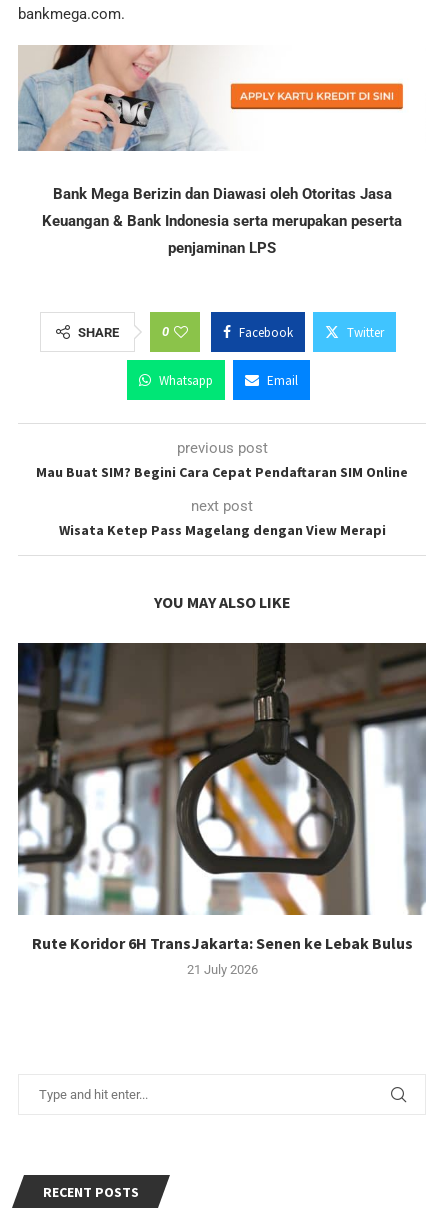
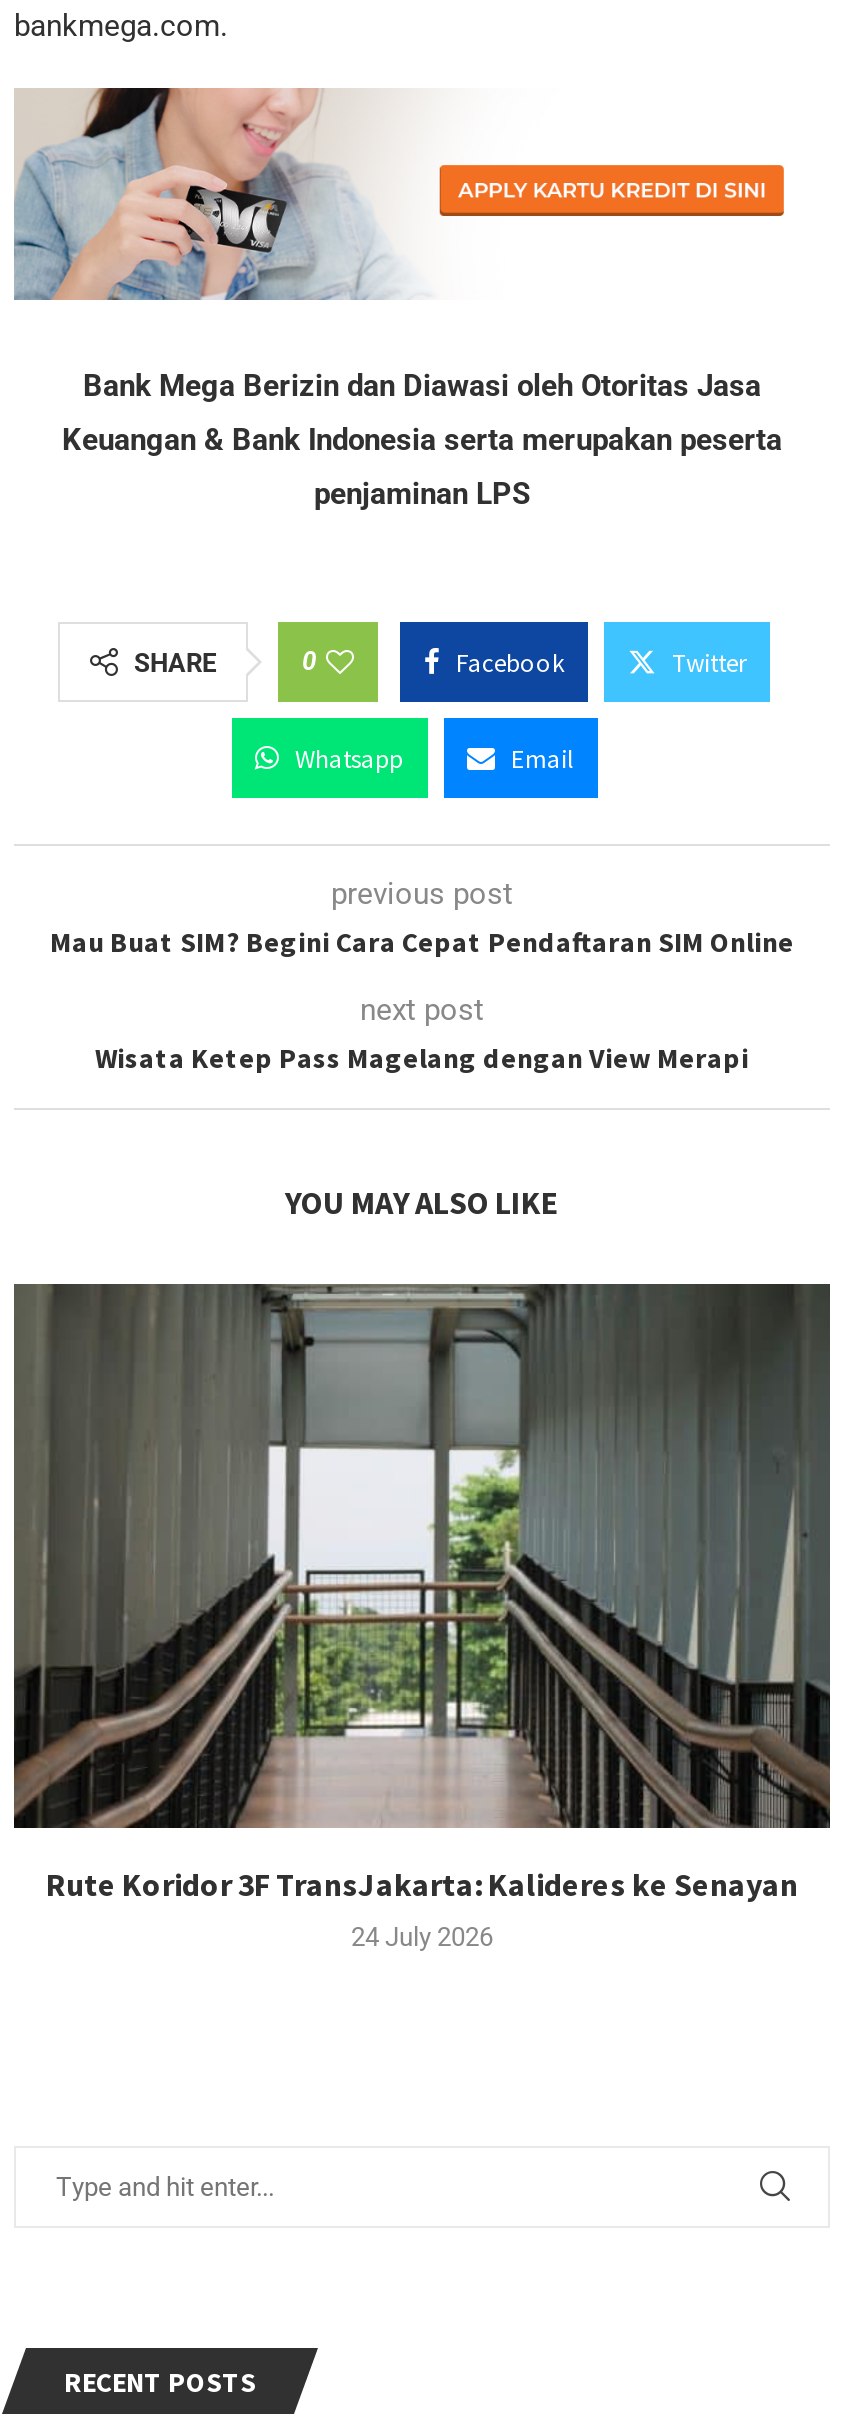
[18,643,426,977] [image] | Rute Koridor 6H TransJakarta: Senen ke Lebak Bulus | 21 July 2026 -> [12,1284,832,1951] [image] | Rute Koridor 3F TransJakarta: Kalideres ke Senayan | 24 July 2026

